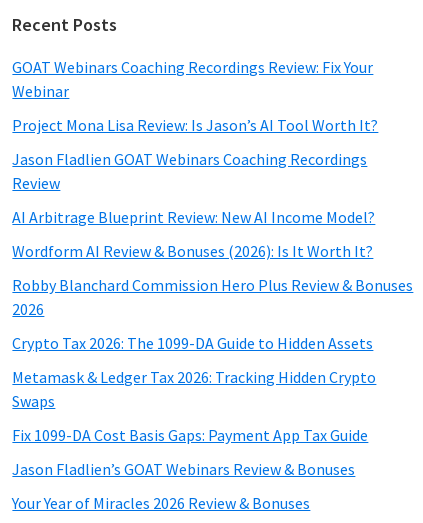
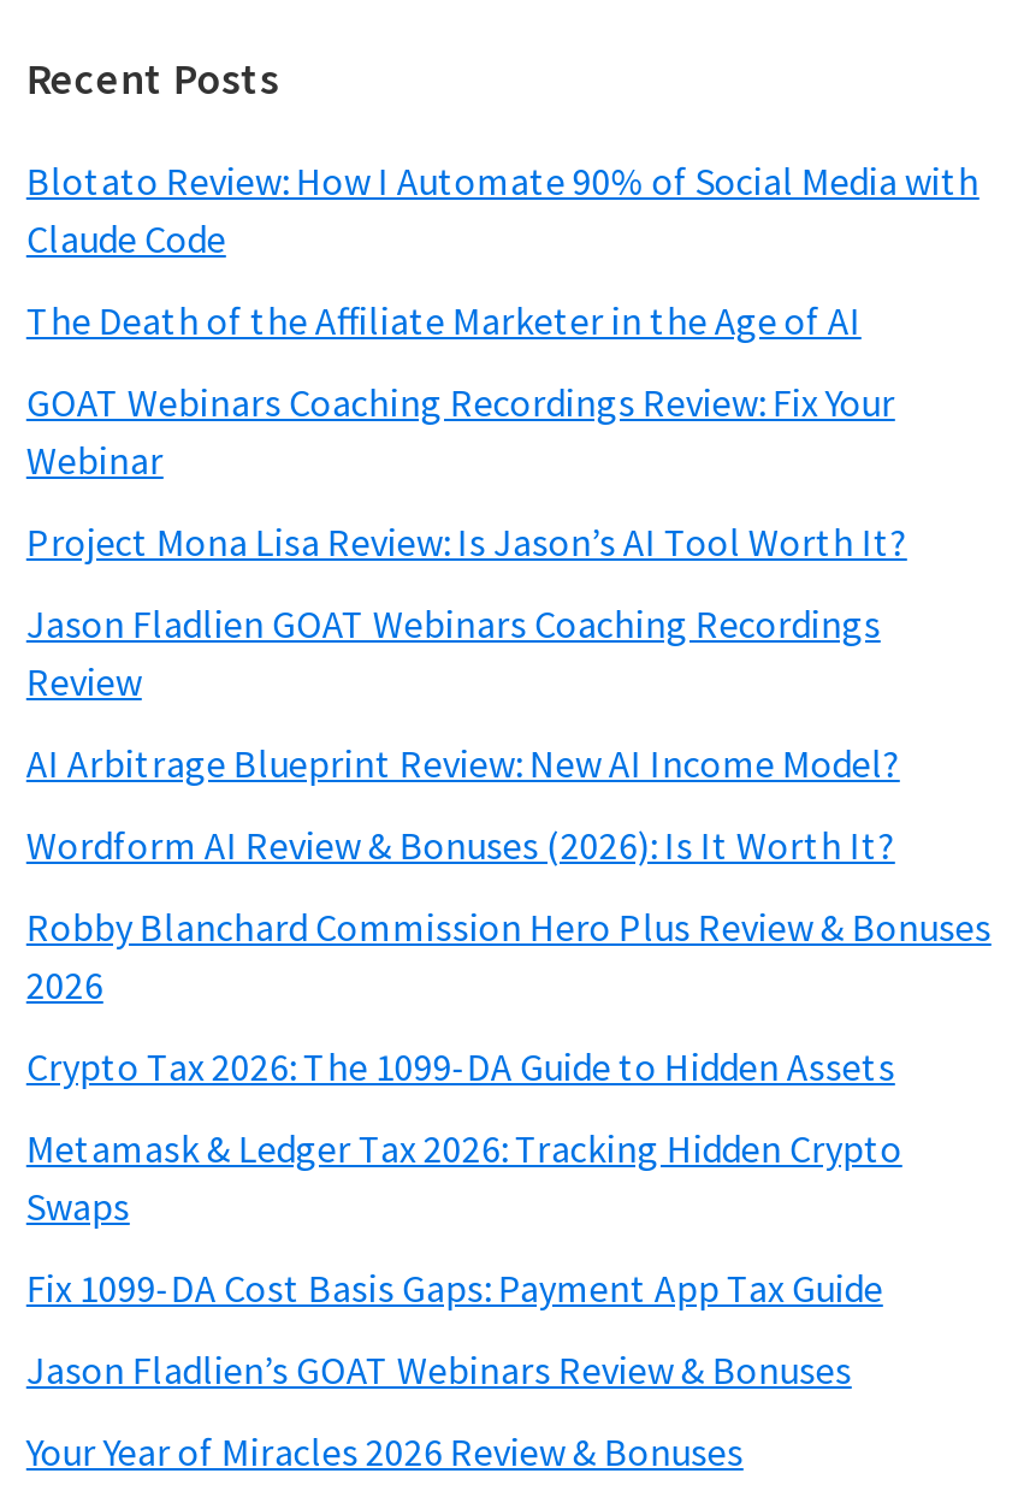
none -> [26,157,979,345] Blotato Review: How I Automate 90% of Social Media with | Claude Code | The Death of the Affiliate Marketer in the Age of AI

